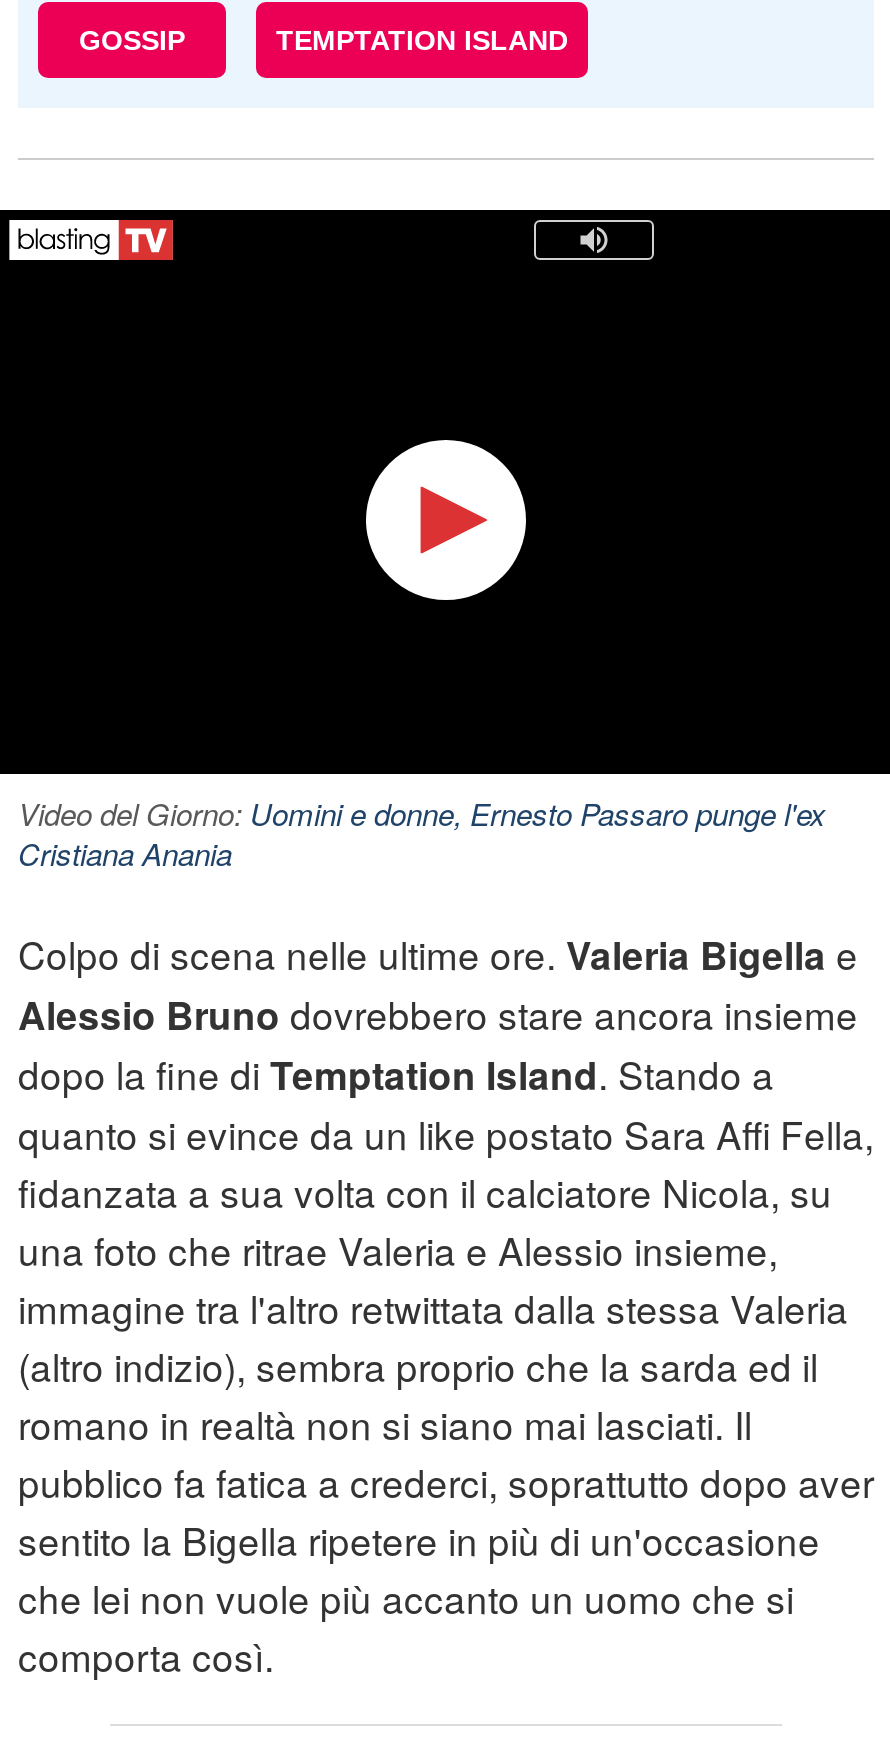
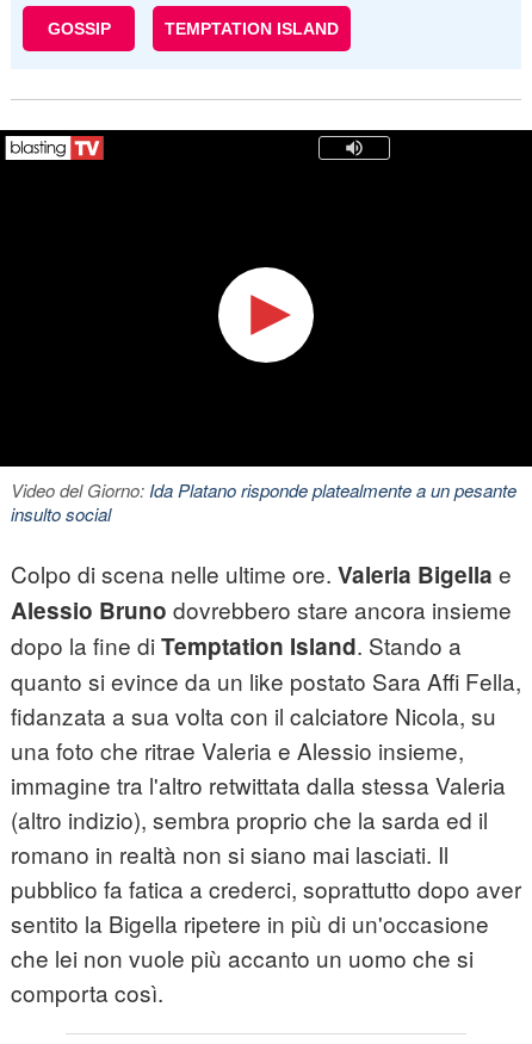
[18,793,826,875] Video del Giorno: Uomini e donne, Ernesto Passaro punge l'ex | Cristiana Anania -> [11,478,516,527] Video del Giorno: Ida Platano risponde platealmente a un pesante | insulto social

